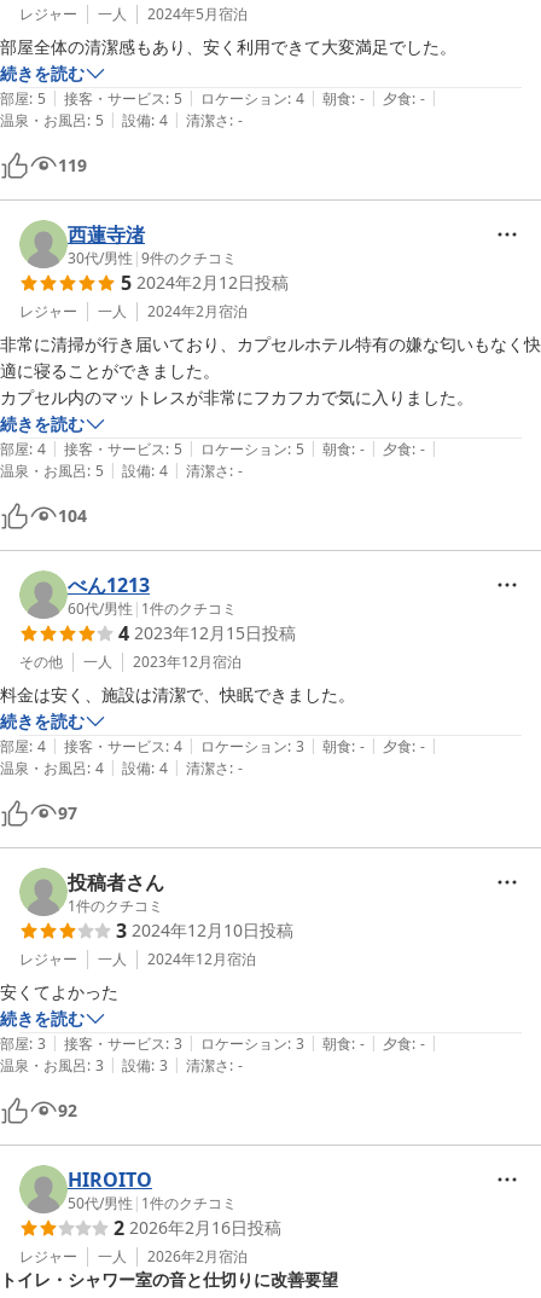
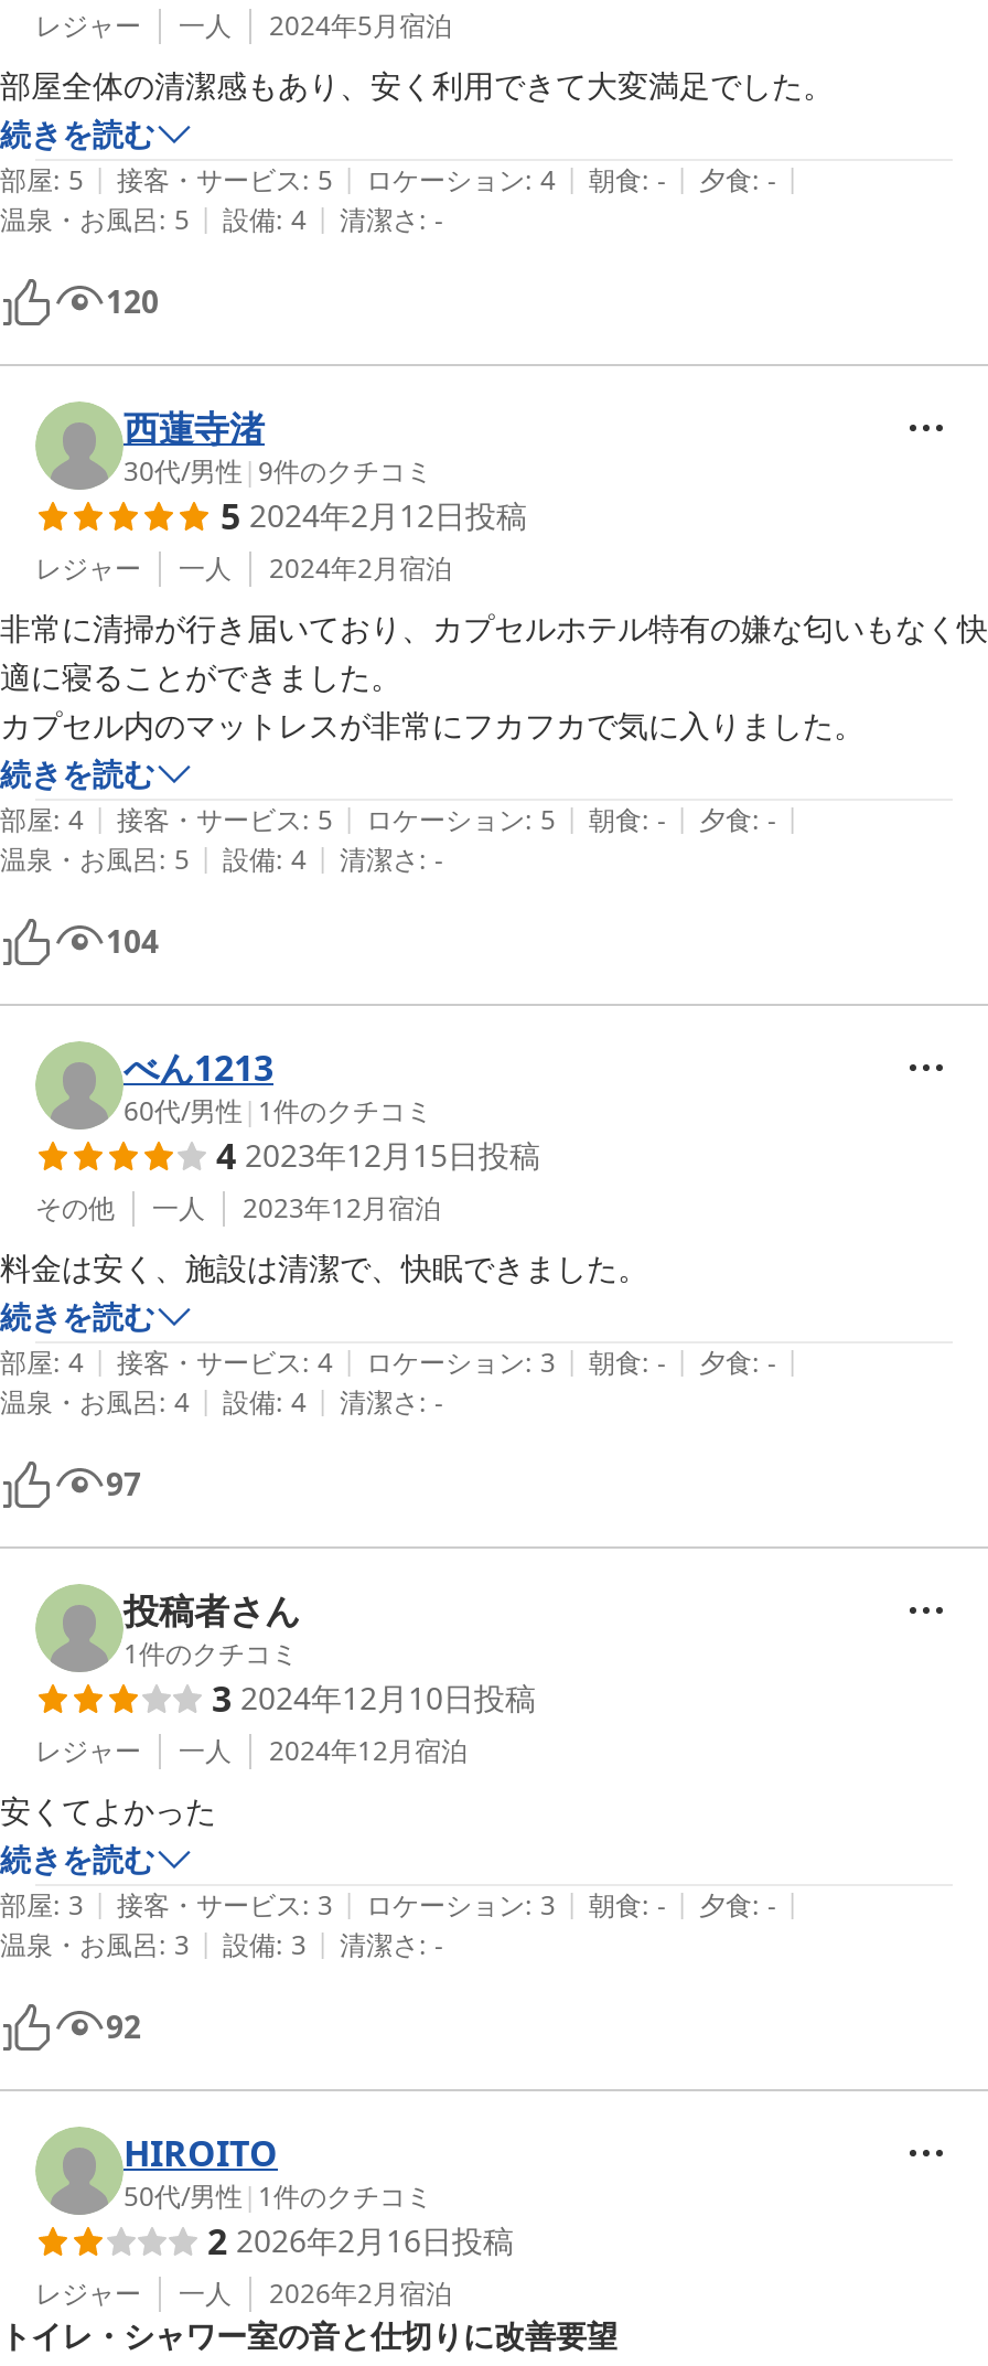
[58,153,87,176] 119 -> [106,280,159,322] 120

